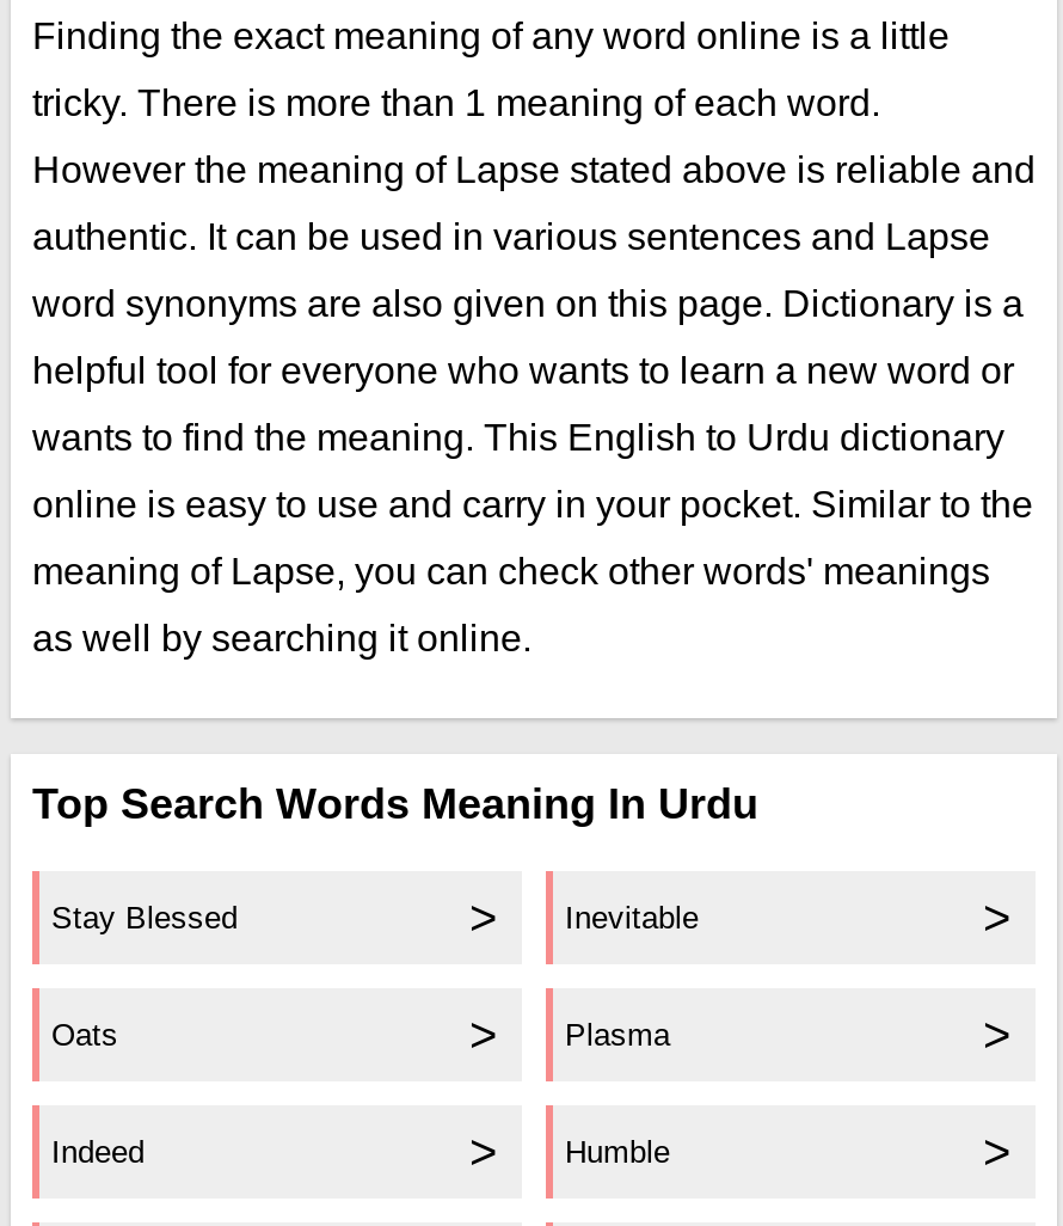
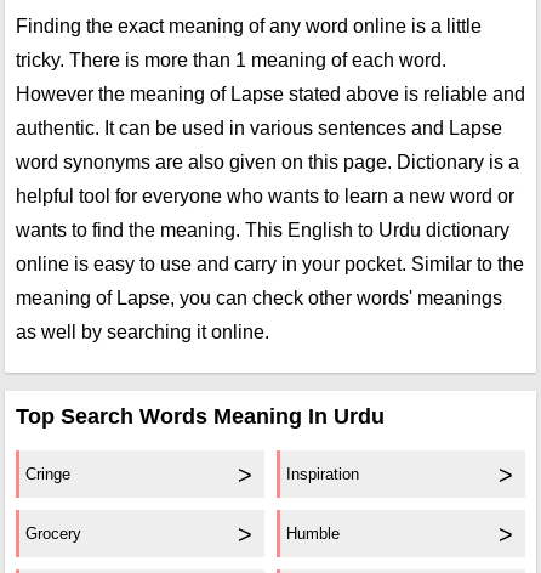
[51,900,699,1170] Stay Blessed | Inevitable | Oats | Plasma | Indeed -> [25,465,359,543] Cringe | Inspiration | Grocery

